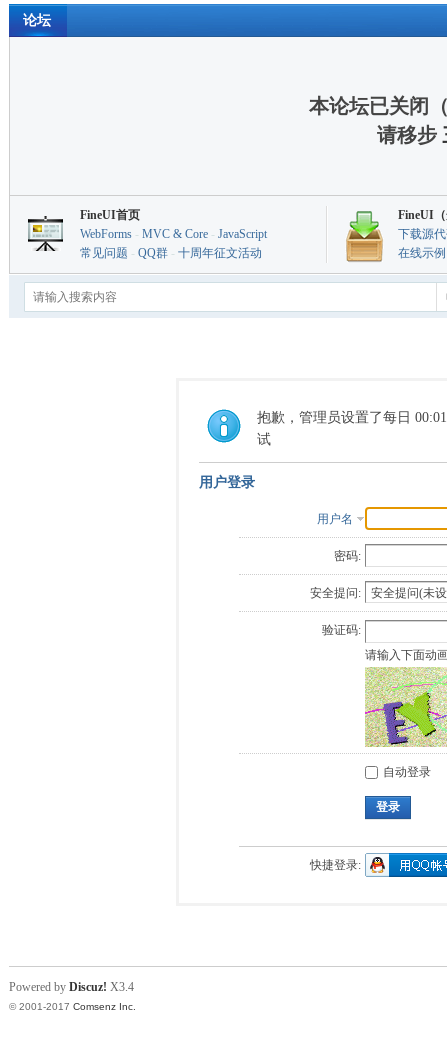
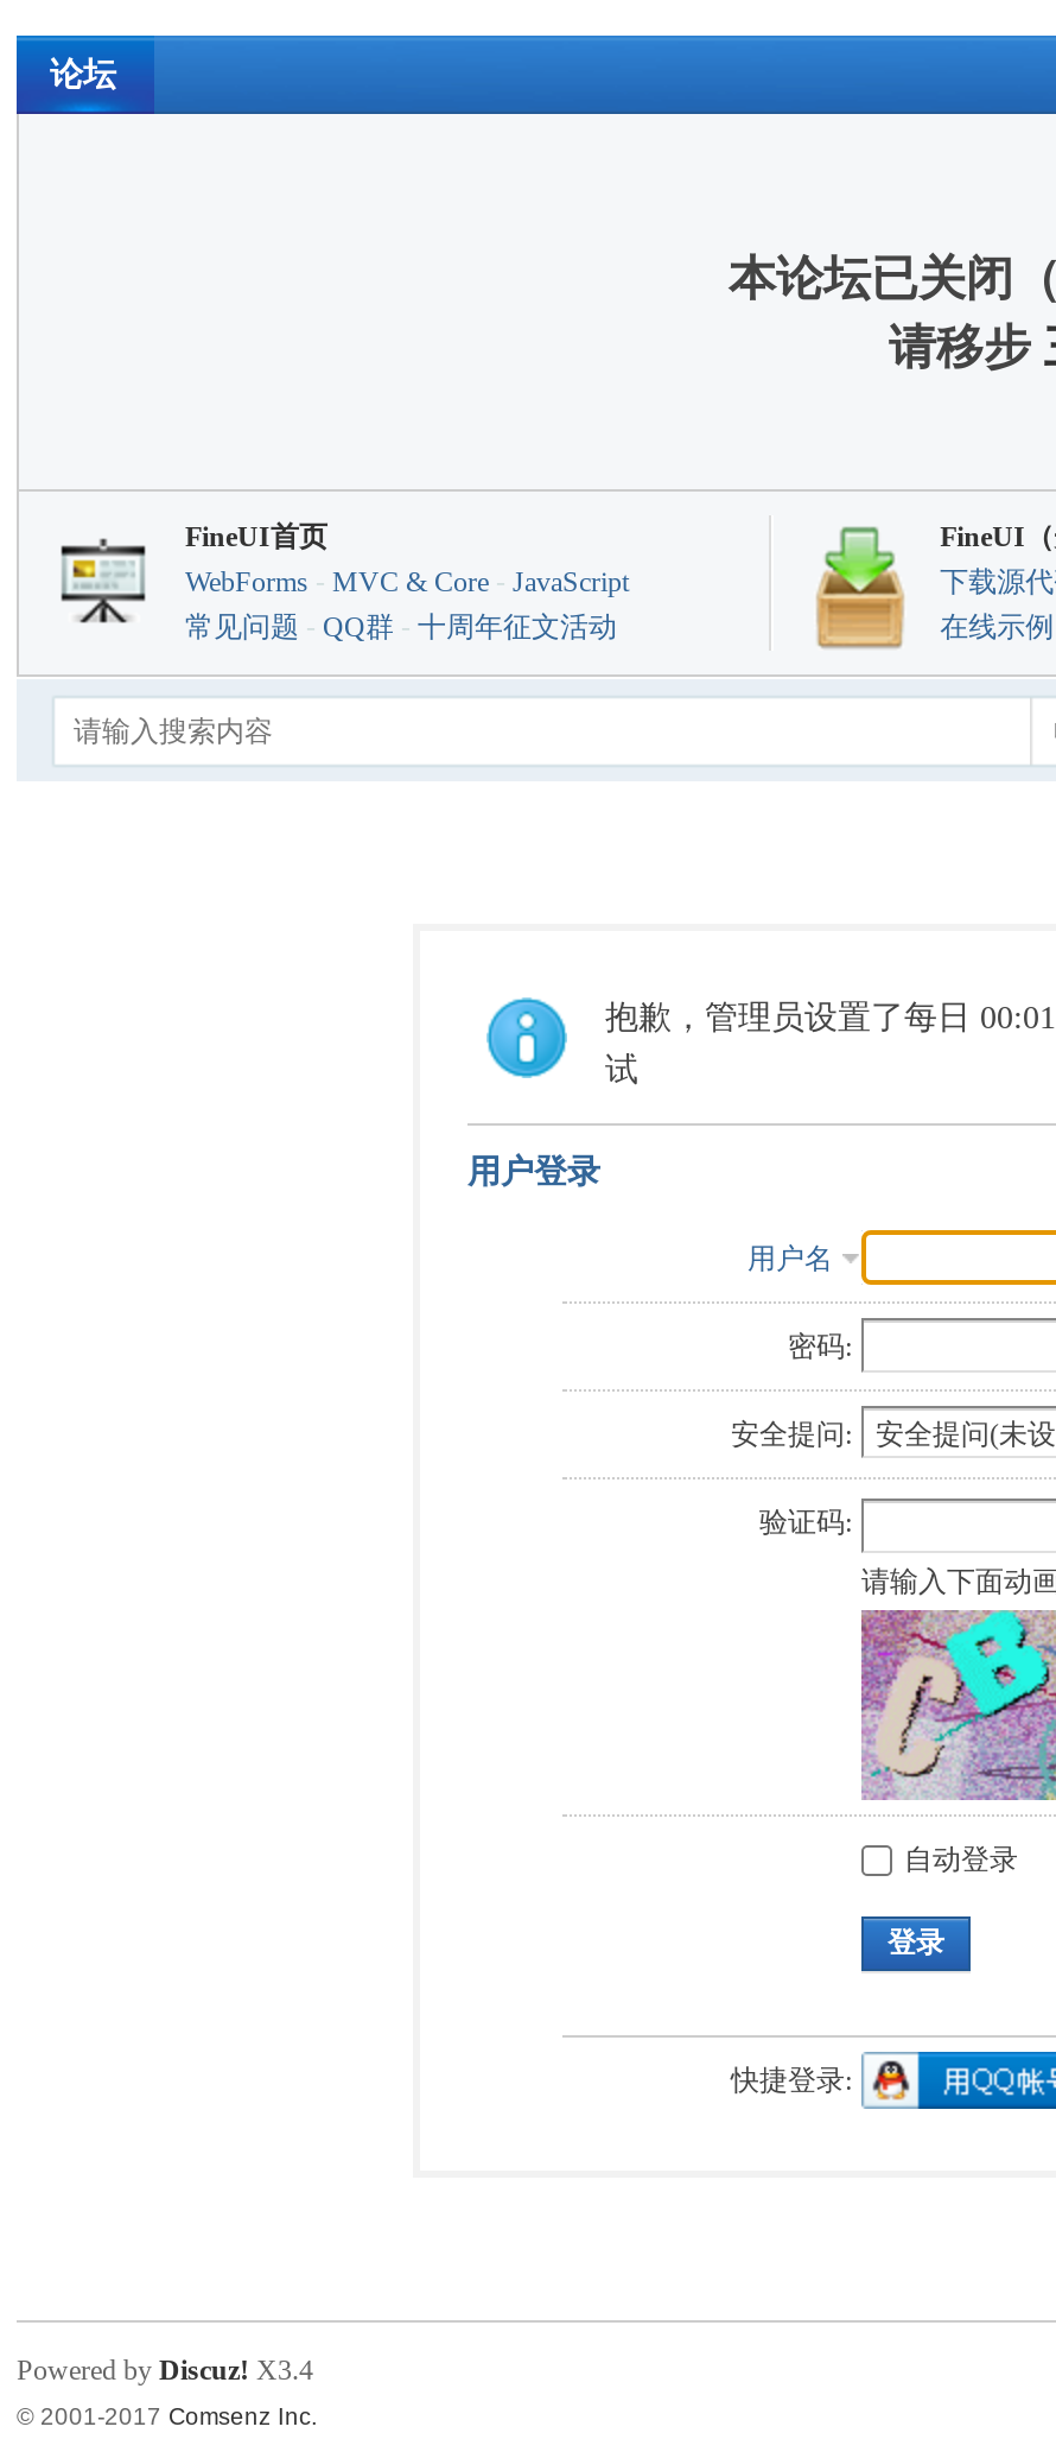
[364,666,444,747] [image] -> [859,1608,1049,1802] [image]

